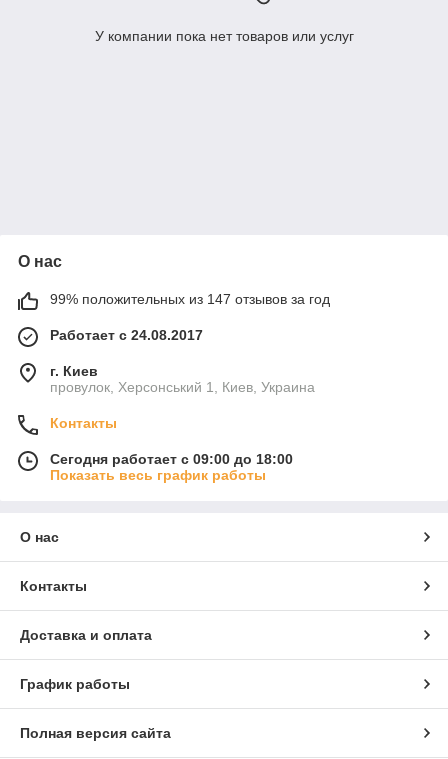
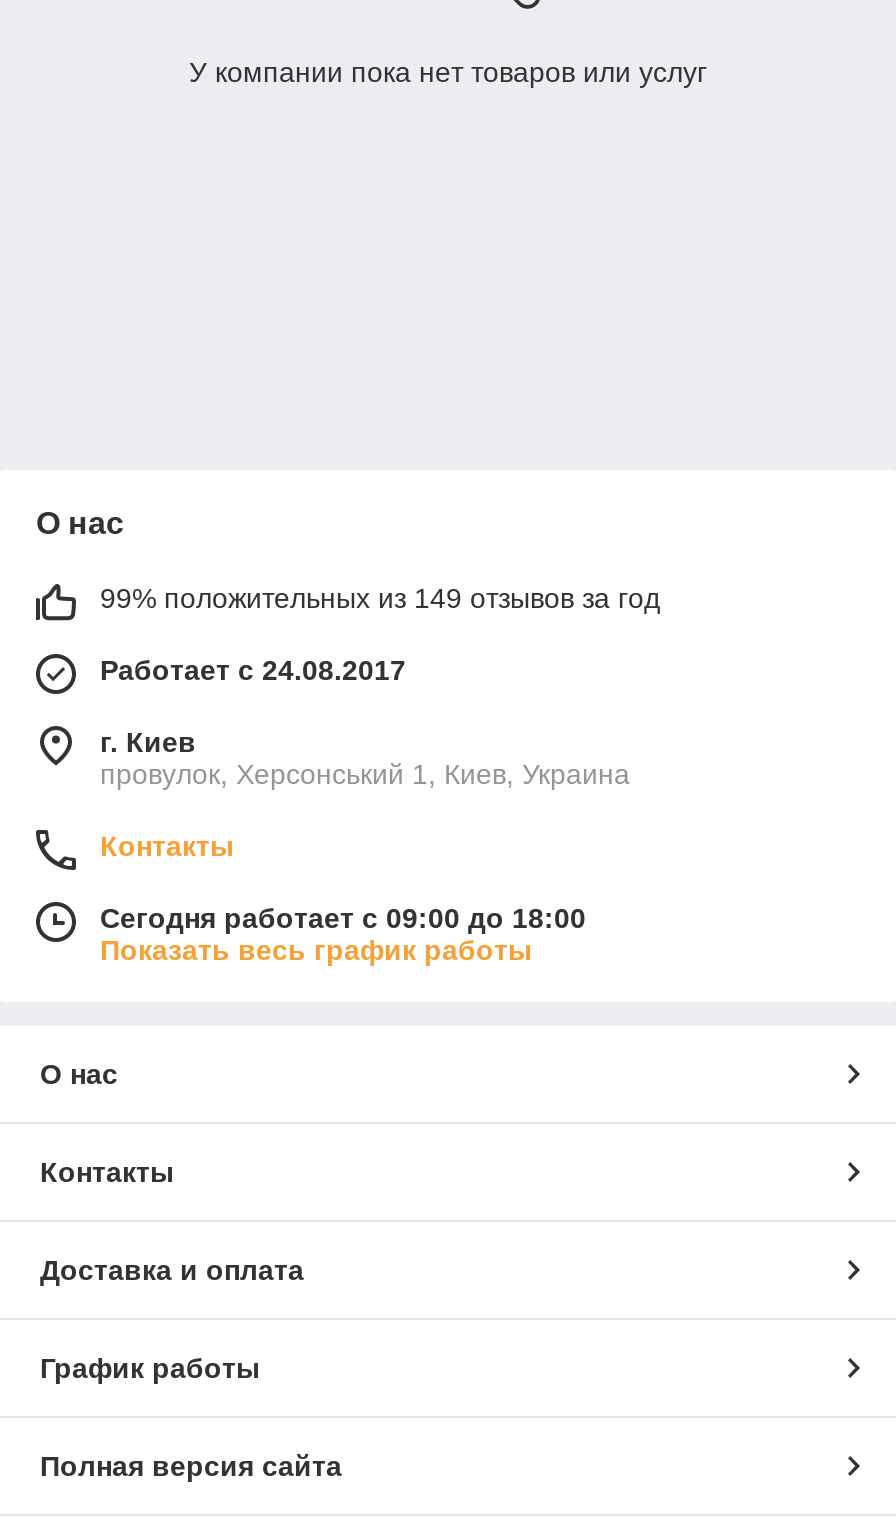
[50,291,330,307] 99% положительных из 147 отзывов за год -> [100,583,660,615] 99% положительных из 149 отзывов за год

